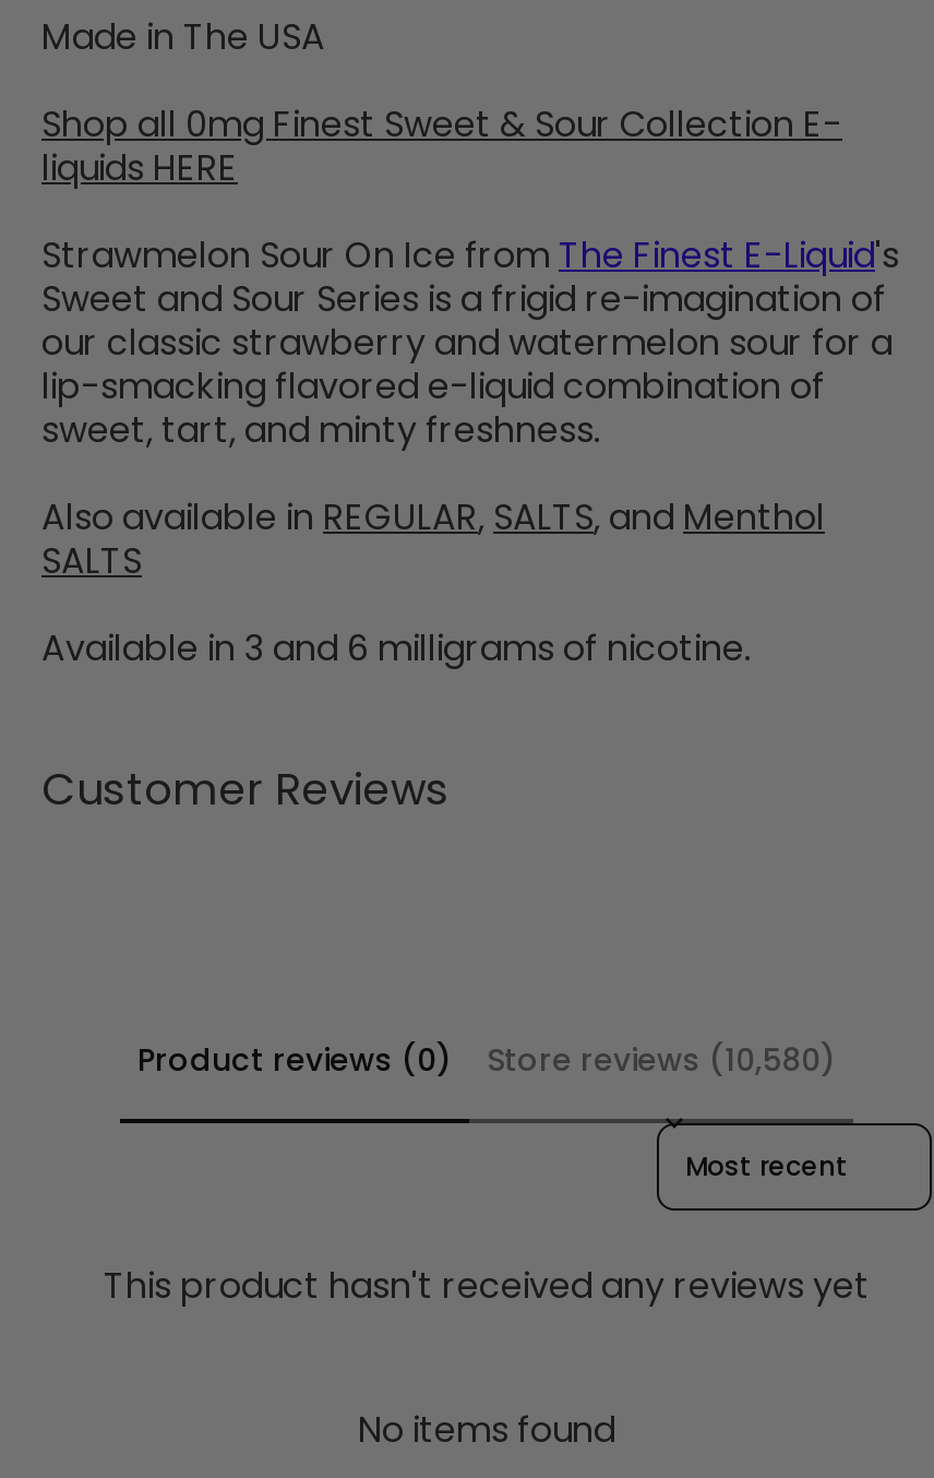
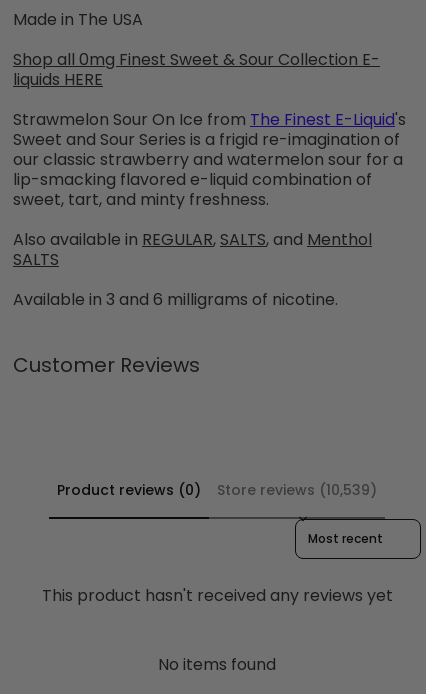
[487,1038,836,1082] Store reviews (10,580) -> [217,480,377,500] Store reviews (10,539)

